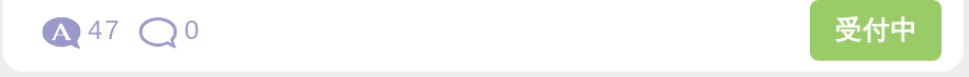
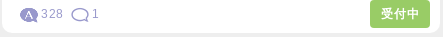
[88,15,201,46] 47 | 0 -> [41,7,100,21] 328 | 1

